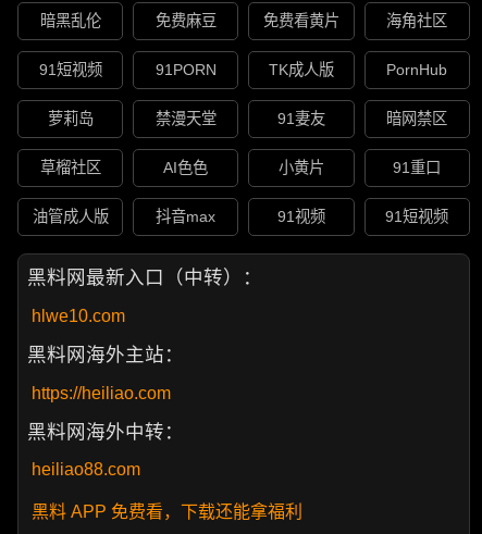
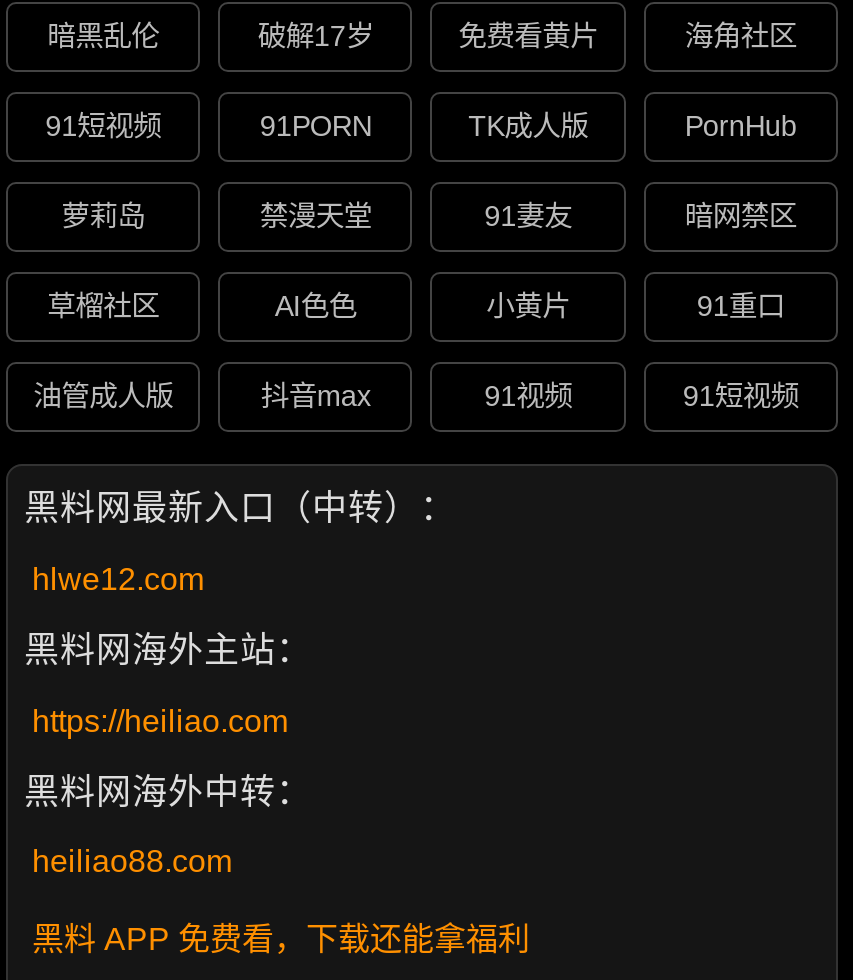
[155,12,216,30] 免费麻豆 -> [258,21,374,53] 破解17岁
[32,306,125,325] hlwe10.com -> [32,562,204,596] hlwe12.com

